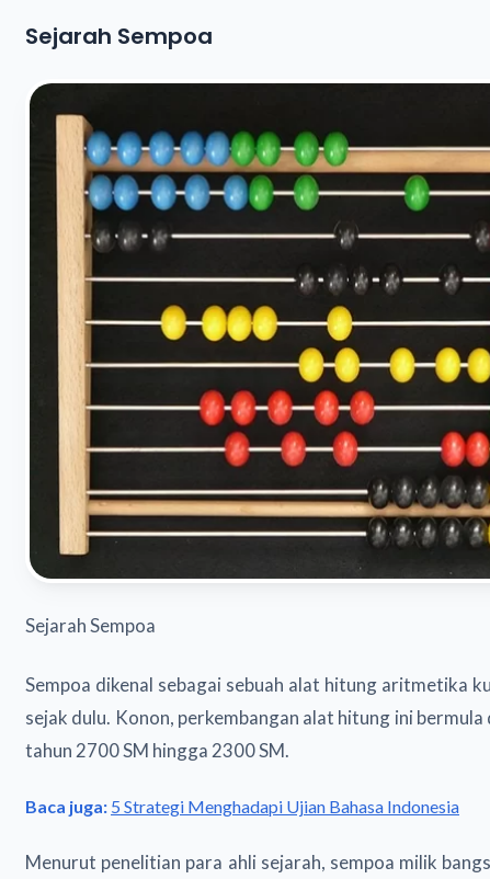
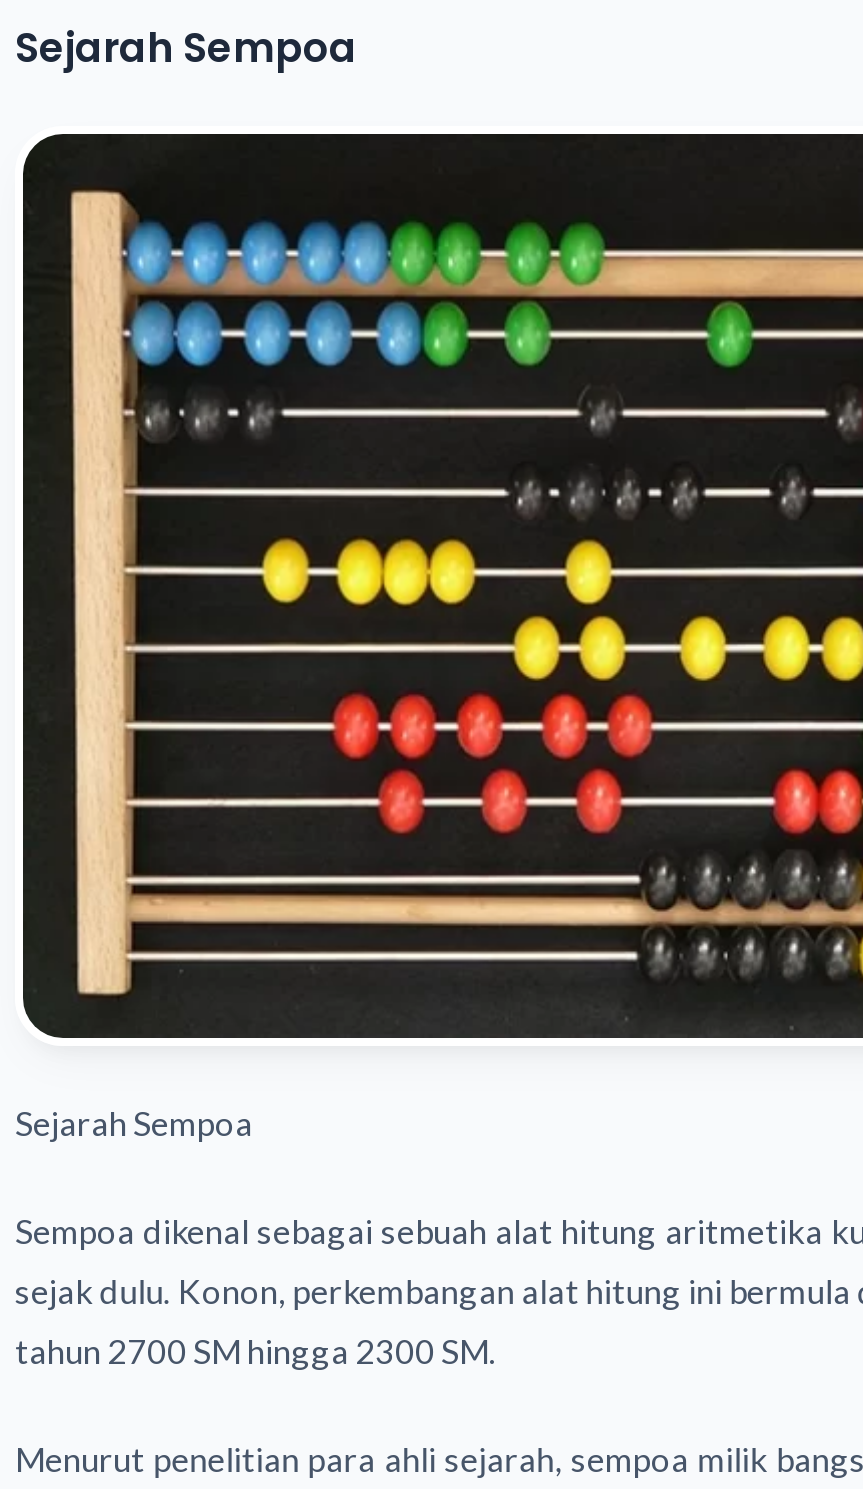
[25,795,459,816] Baca juga: 5 Strategi Menghadapi Ujian Bahasa Indonesia -> none

